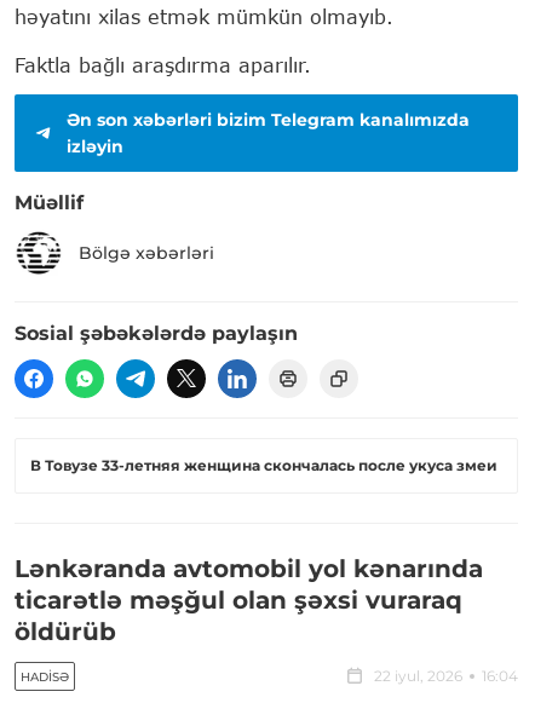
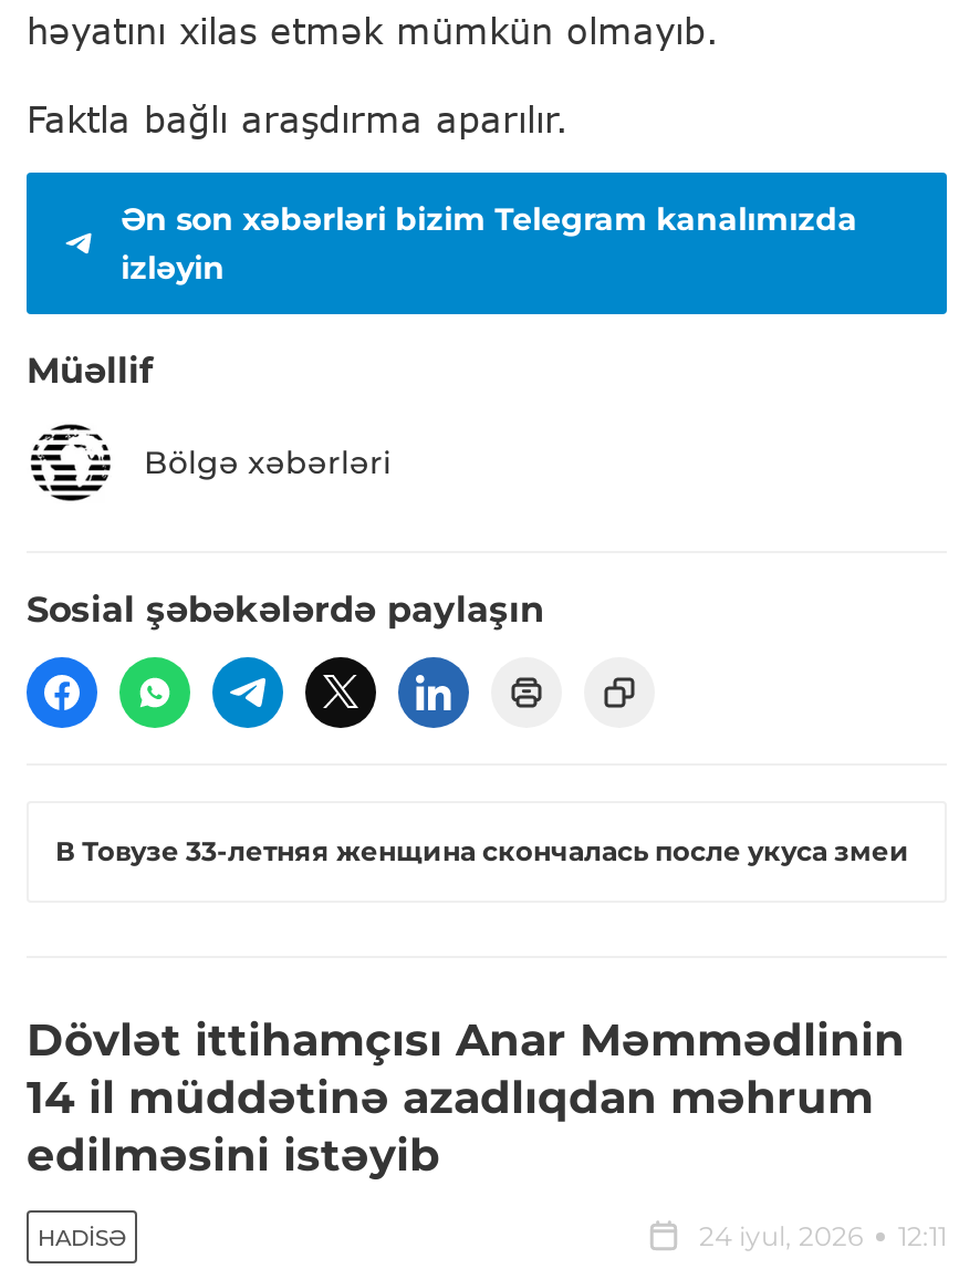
[15,555,483,647] Lənkəranda avtomobil yol kənarında | ticarətlə məşğul olan şəxsi vuraraq | öldürüb -> [27,1014,905,1182] Dövlət ittihamçısı Anar Məmmədlinin | 14 il müddətinə azadlıqdan məhrum | edilməsini istəyib
[374,667,518,685] 22 iyul, 2026 | 16:04 -> [699,1220,947,1253] 24 iyul, 2026 | 12:11

